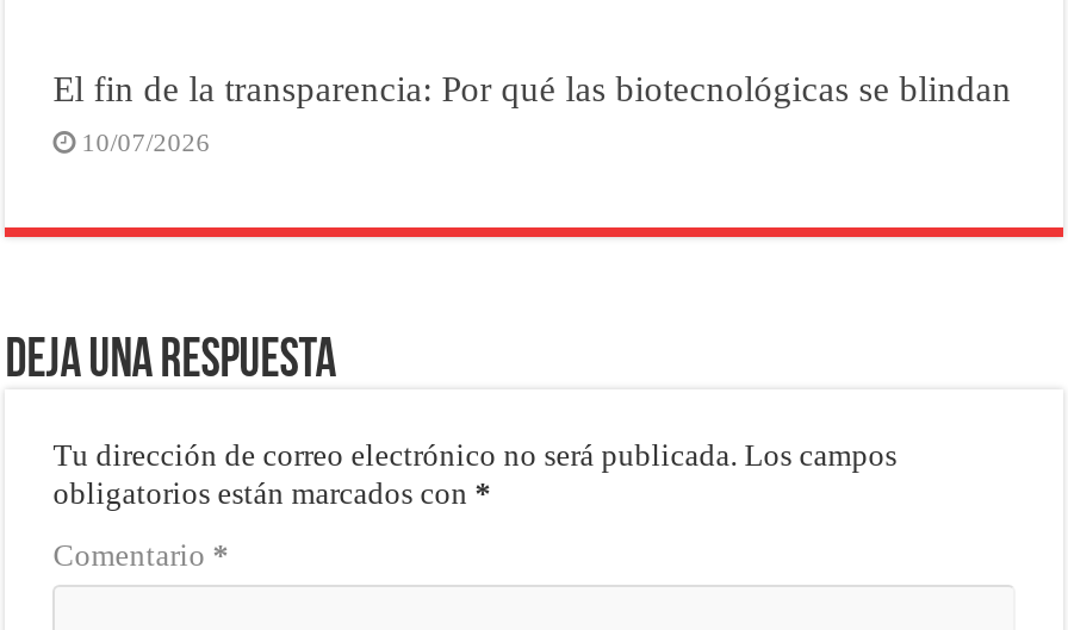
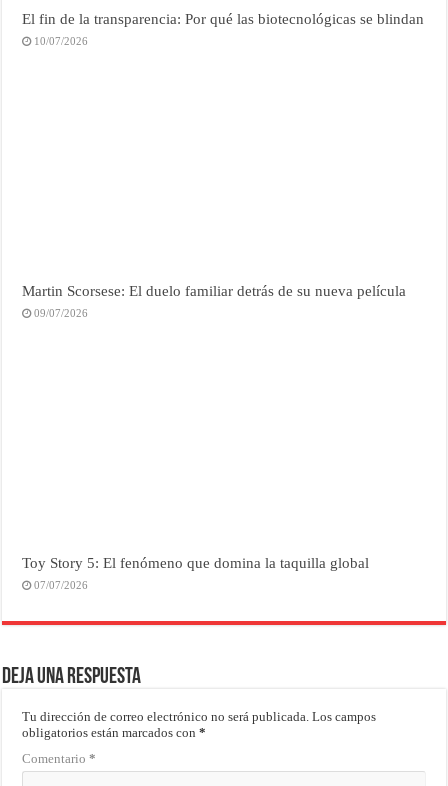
none -> [22,282,406,319] Martin Scorsese: El duelo familiar detrás de su nueva película | 09/07/2026
none -> [22,554,369,591] Toy Story 5: El fenómeno que domina la taquilla global | 07/07/2026

